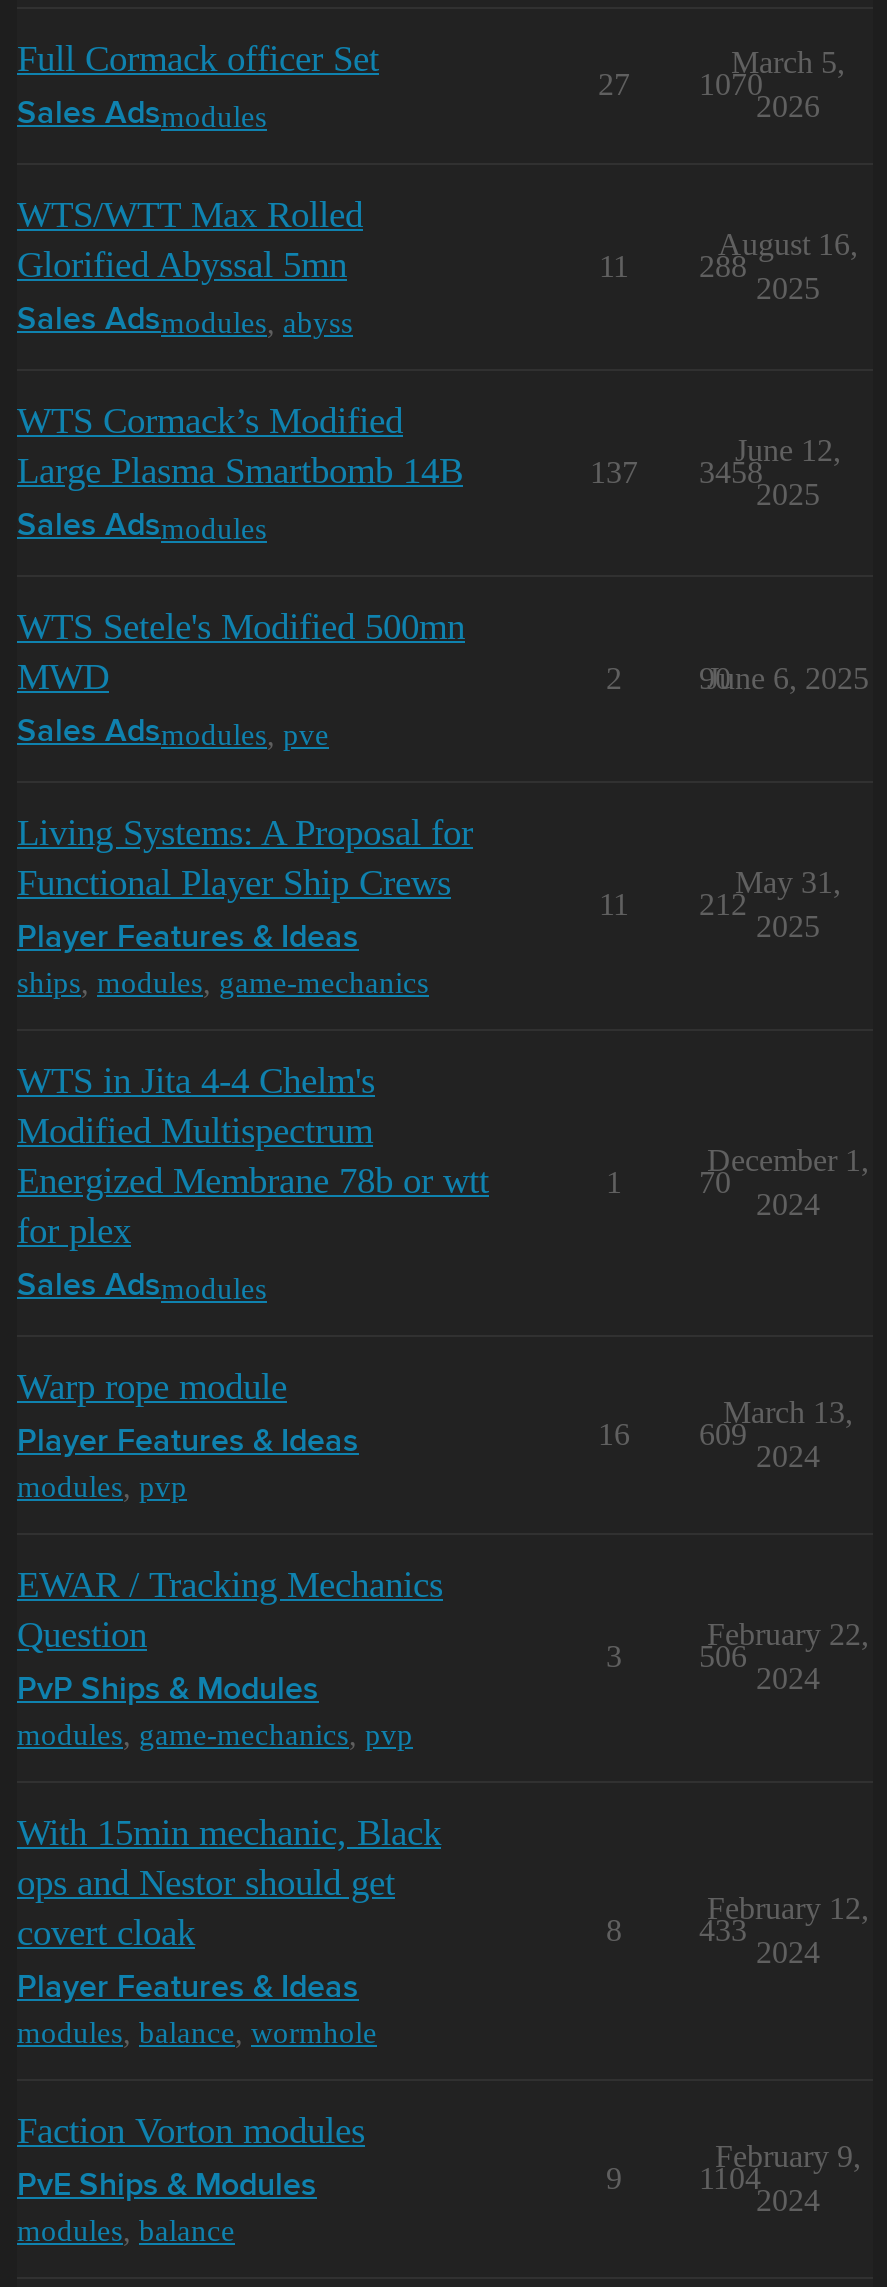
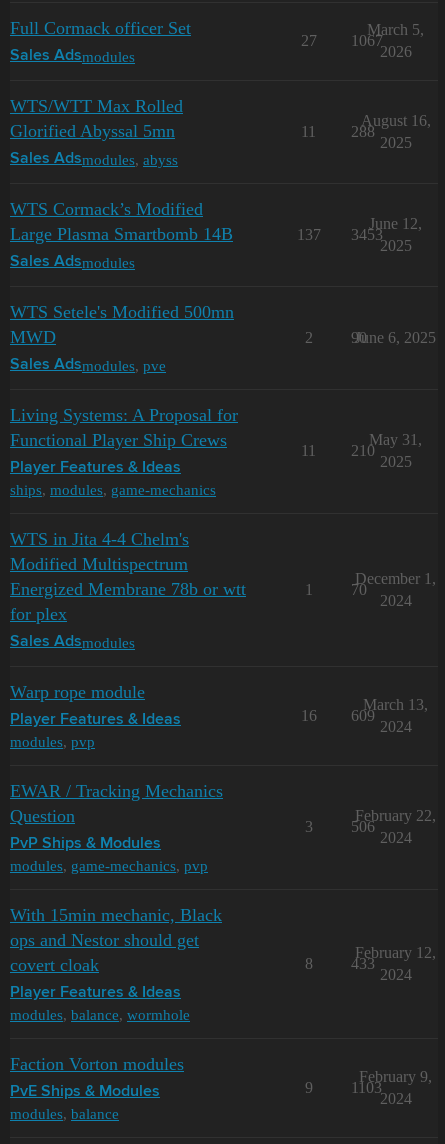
[699,67,763,101] 1070 -> [351,32,383,49] 1067
[590,455,763,489] 137 3458 -> [296,226,383,243] 137 3453
[699,887,747,921] 212 -> [351,442,375,459] 210
[699,2161,761,2195] 1104 -> [351,1079,382,1096] 1103

